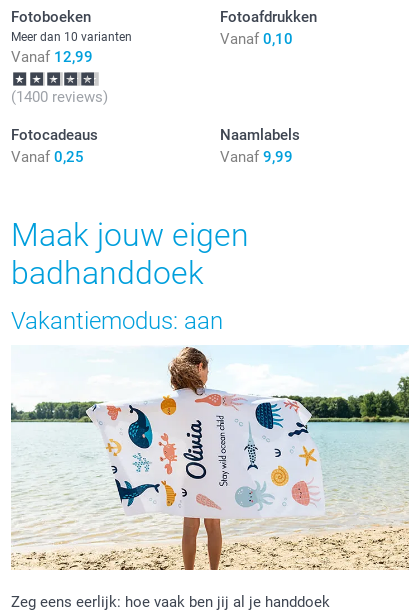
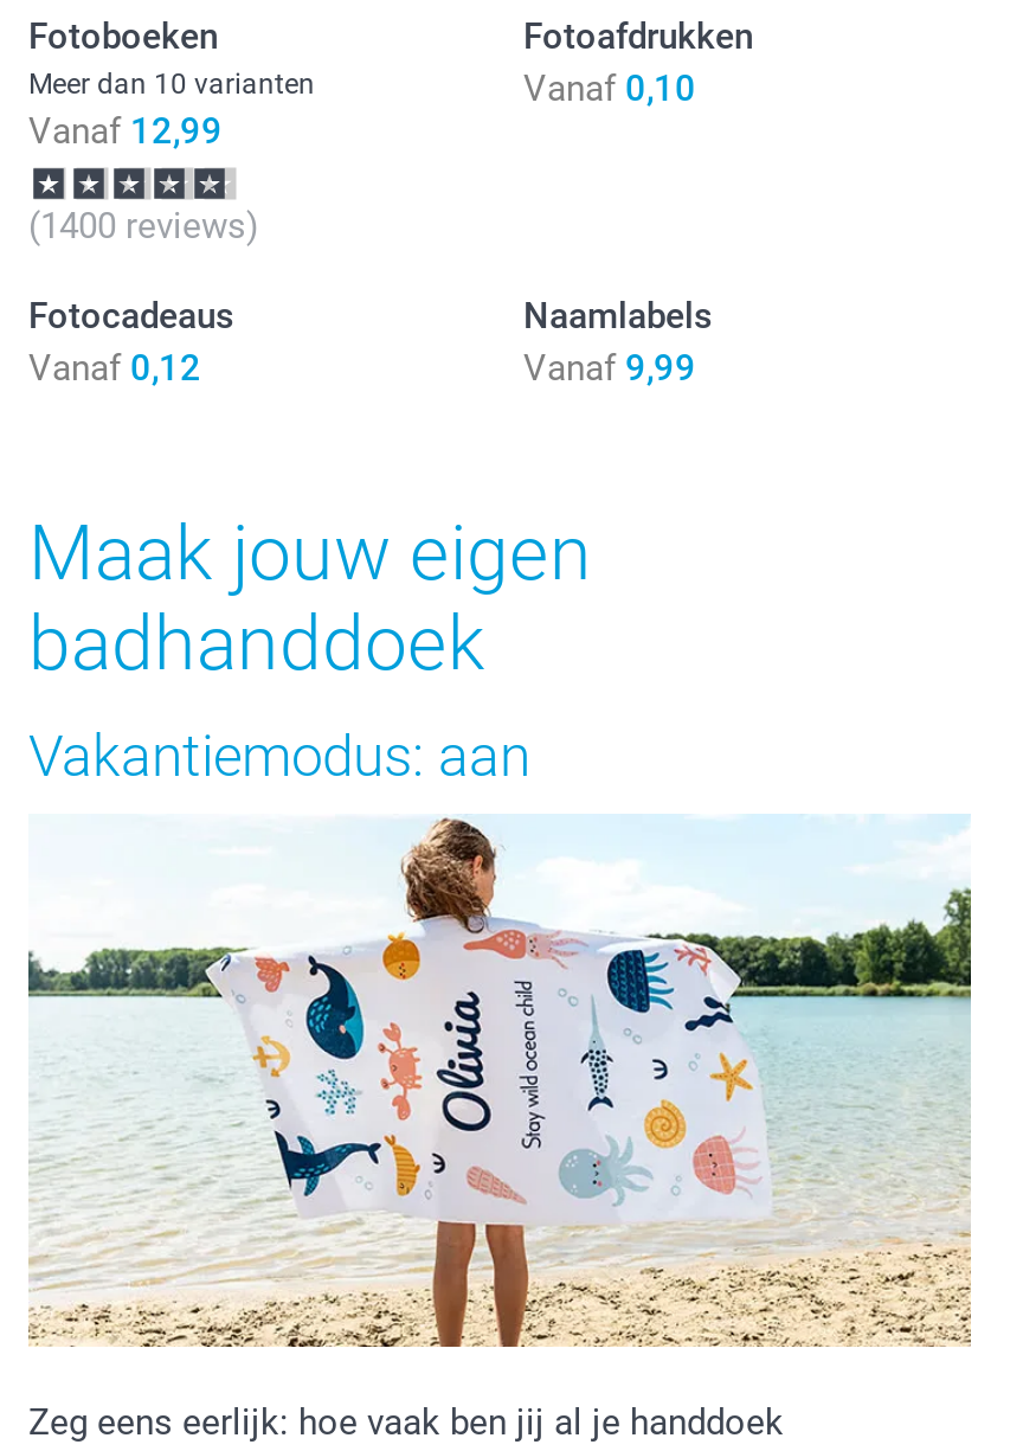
[11,148,84,166] Vanaf 0,25 -> [28,347,201,390] Vanaf 0,12

